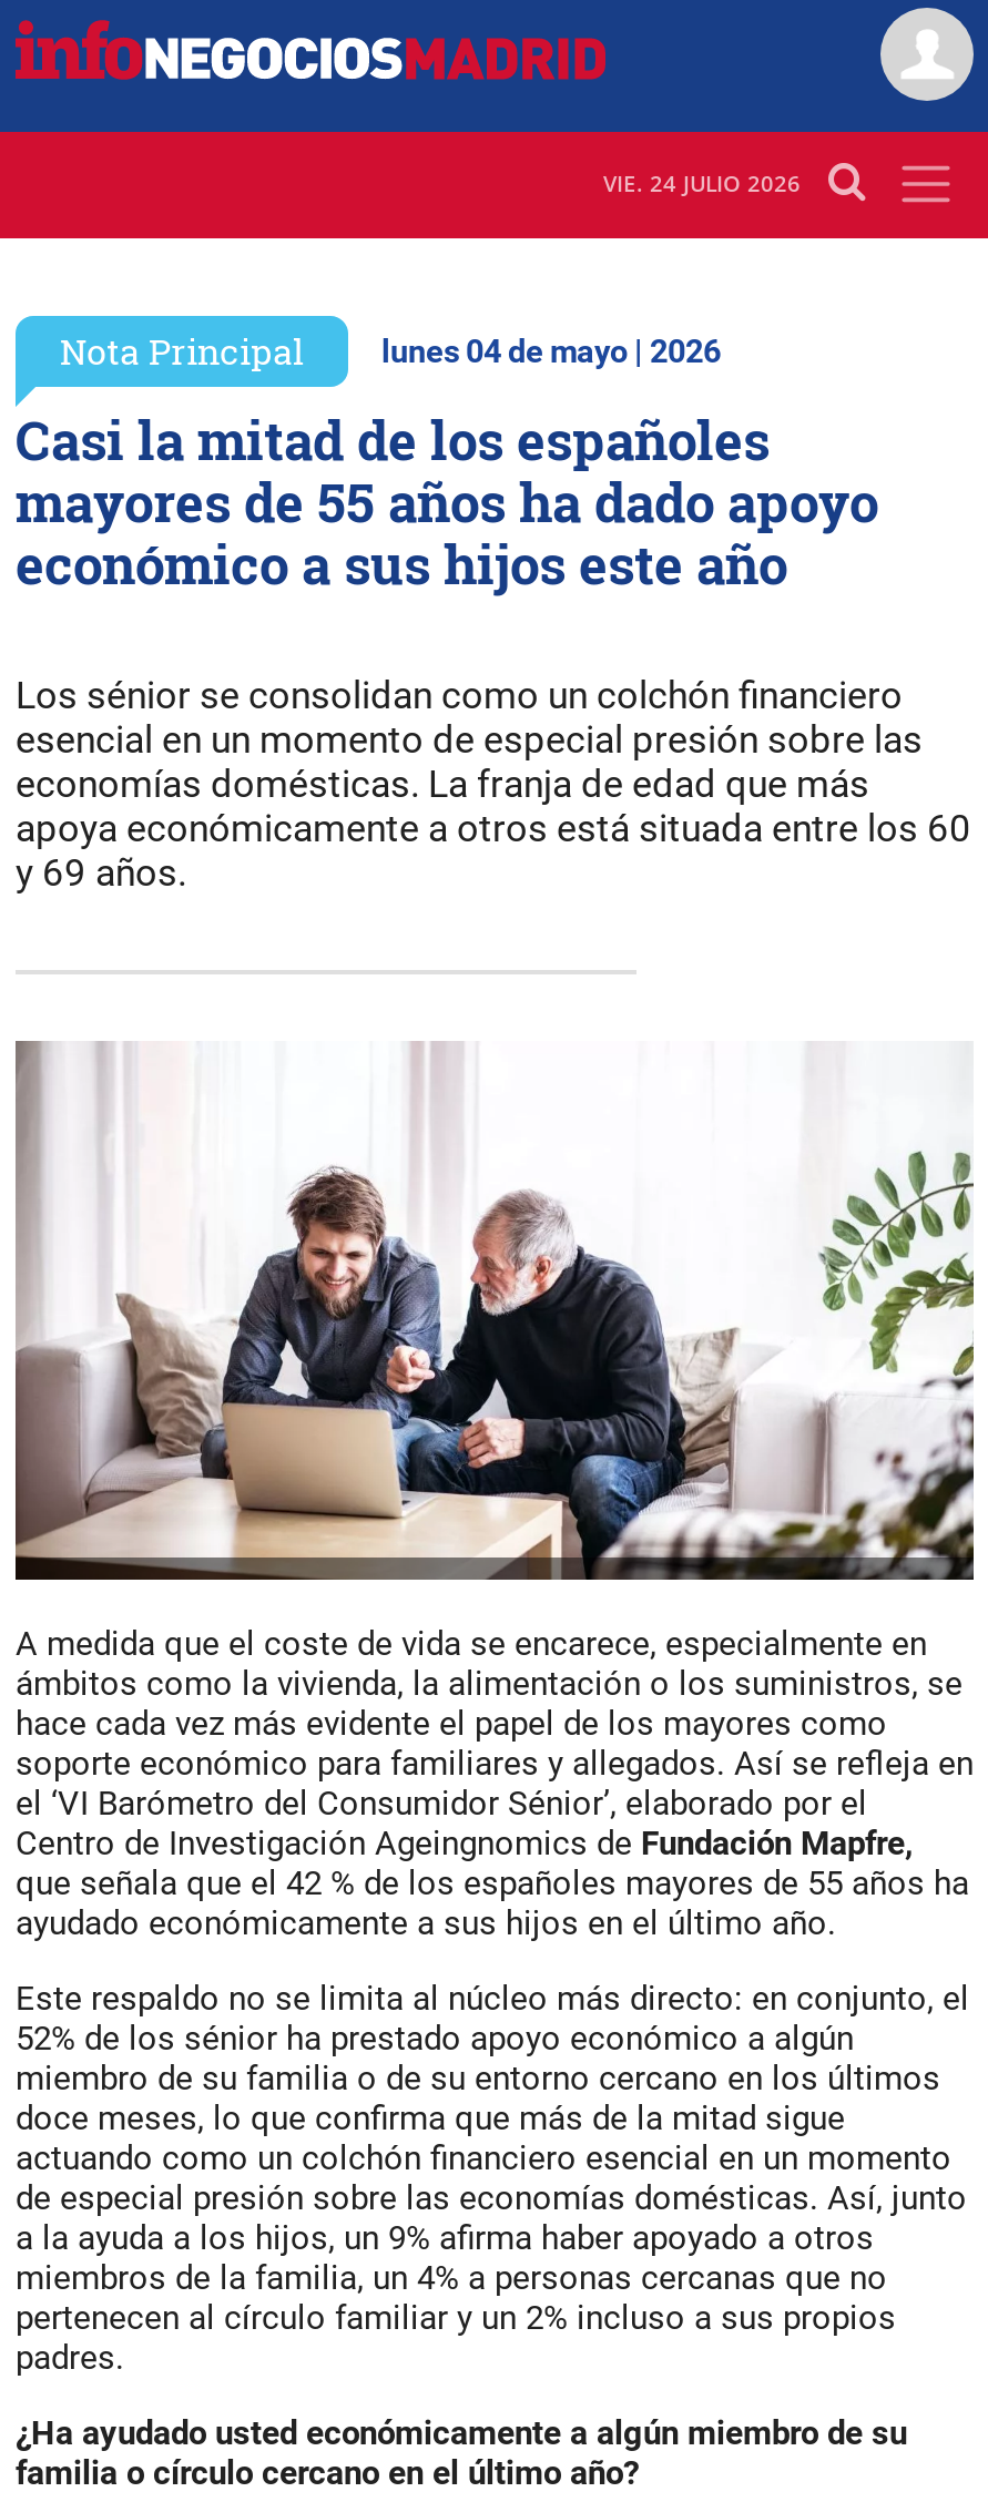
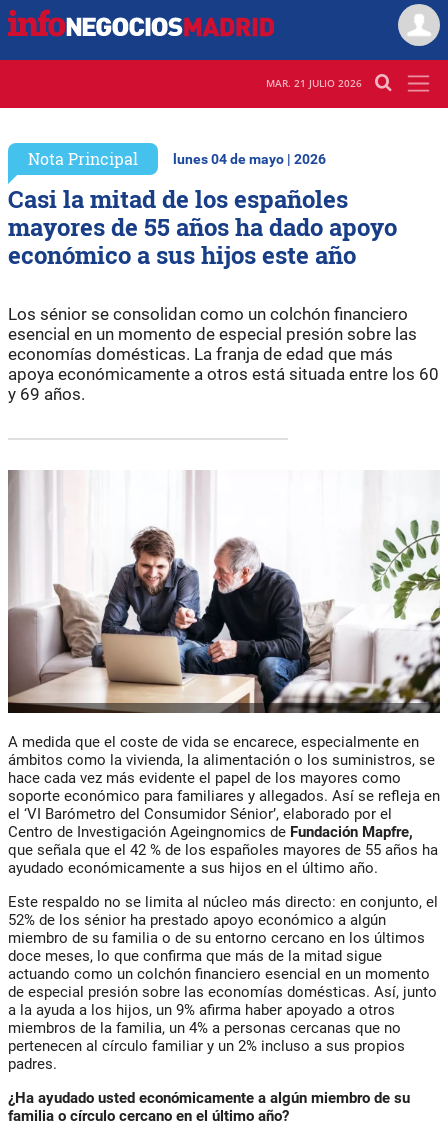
[603,168,801,199] VIE. 24 JULIO 2026 -> [266,76,362,90] MAR. 21 JULIO 2026

